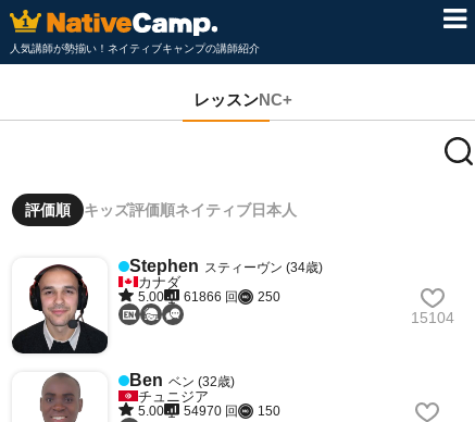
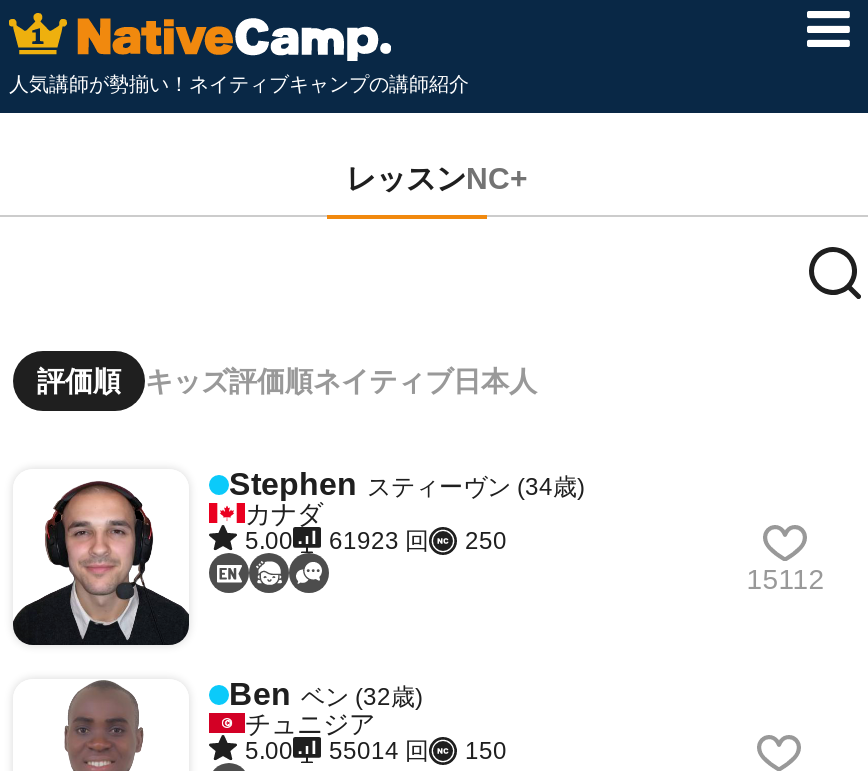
[138,289,280,305] 5.00 61866 回 250 -> [245,527,507,555] 5.00 61923 回 250
[411,309,454,327] 15104 -> [747,564,825,596] 15112
[138,404,280,419] 5.00 54970 回 150 -> [245,737,507,765] 5.00 55014 回 150

